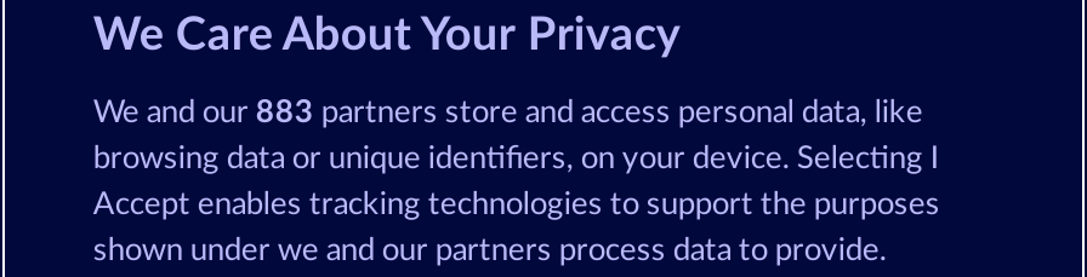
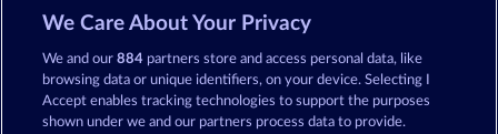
[93,98,923,129] We and our 883 partners store and access personal data, like -> [43,52,423,66] We and our 884 partners store and access personal data, like

